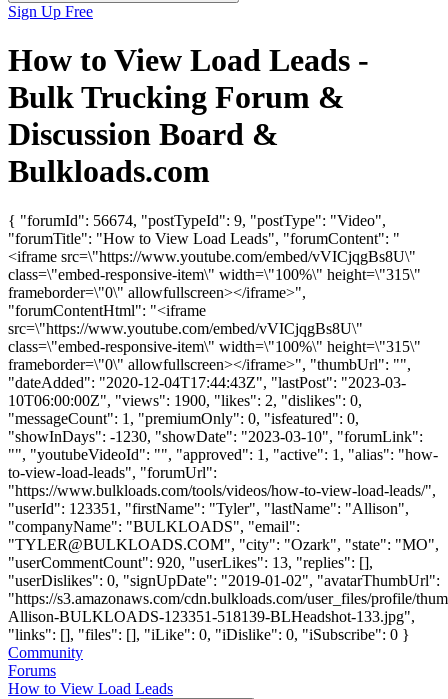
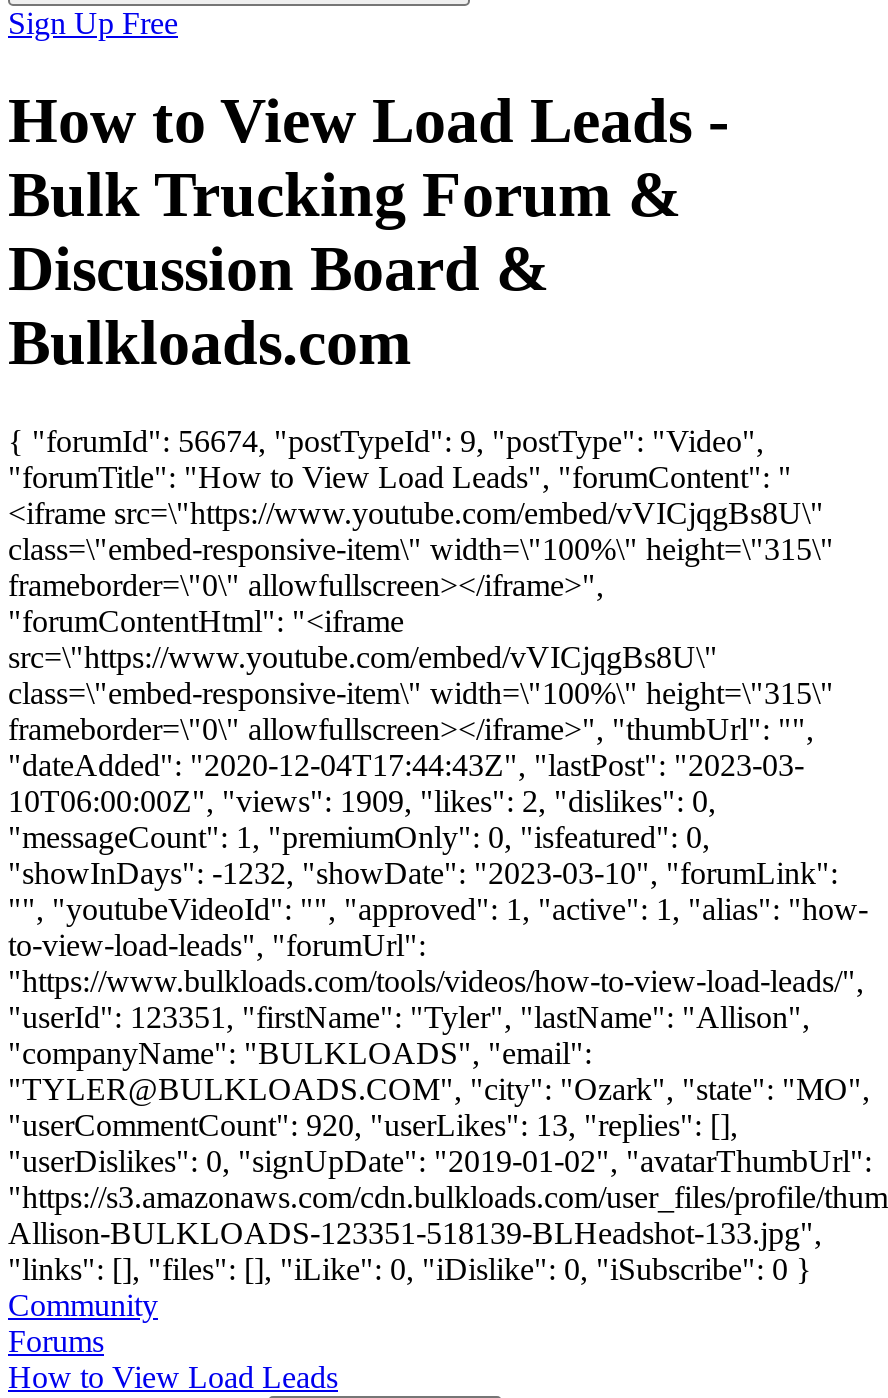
[8,392,362,409] 10T06:00:00Z", "views": 1900, "likes": 2, "dislikes": 0, -> [8,784,716,818] 10T06:00:00Z", "views": 1909, "likes": 2, "dislikes": 0,
[8,428,423,445] "showInDays": -1230, "showDate": "2023-03-10", "forumLink": -> [8,856,838,890] "showInDays": -1232, "showDate": "2023-03-10", "forumLink":

